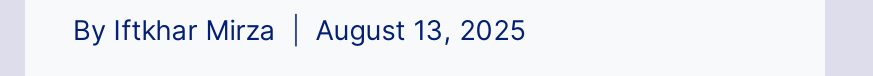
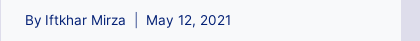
[73,13,525,45] By Iftkhar Mirza August 13, 2025 -> [25,12,231,28] By Iftkhar Mirza May 12, 2021

